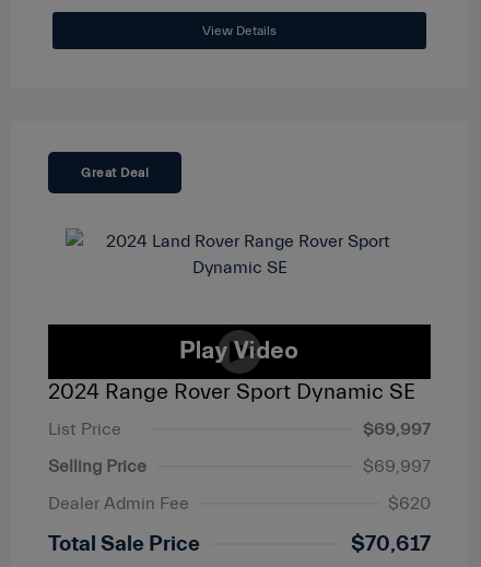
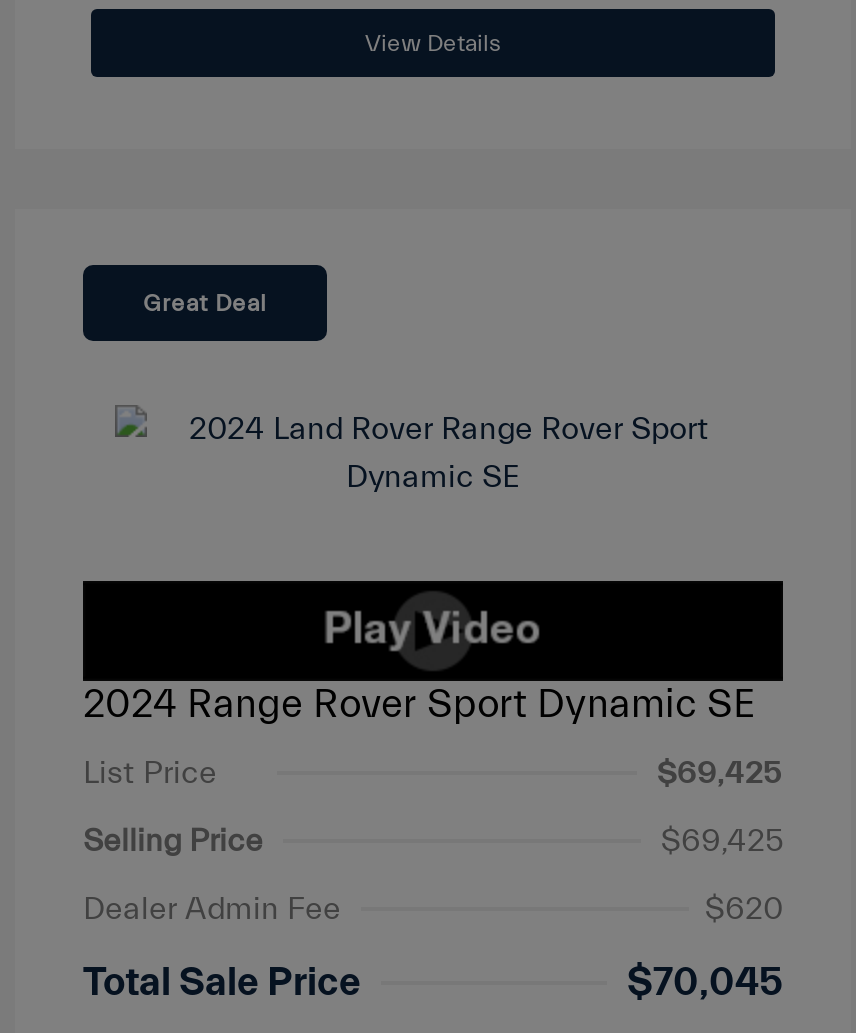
[363,420,431,439] $69,997 -> [657,755,783,791] $69,425
[363,457,431,477] $69,997 -> [661,823,783,859] $69,425
[351,531,431,556] $70,617 -> [627,959,783,1005] $70,045

